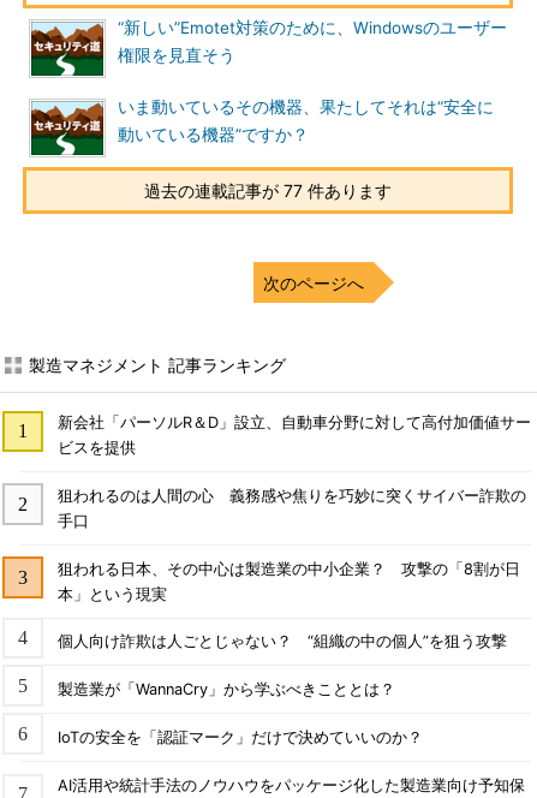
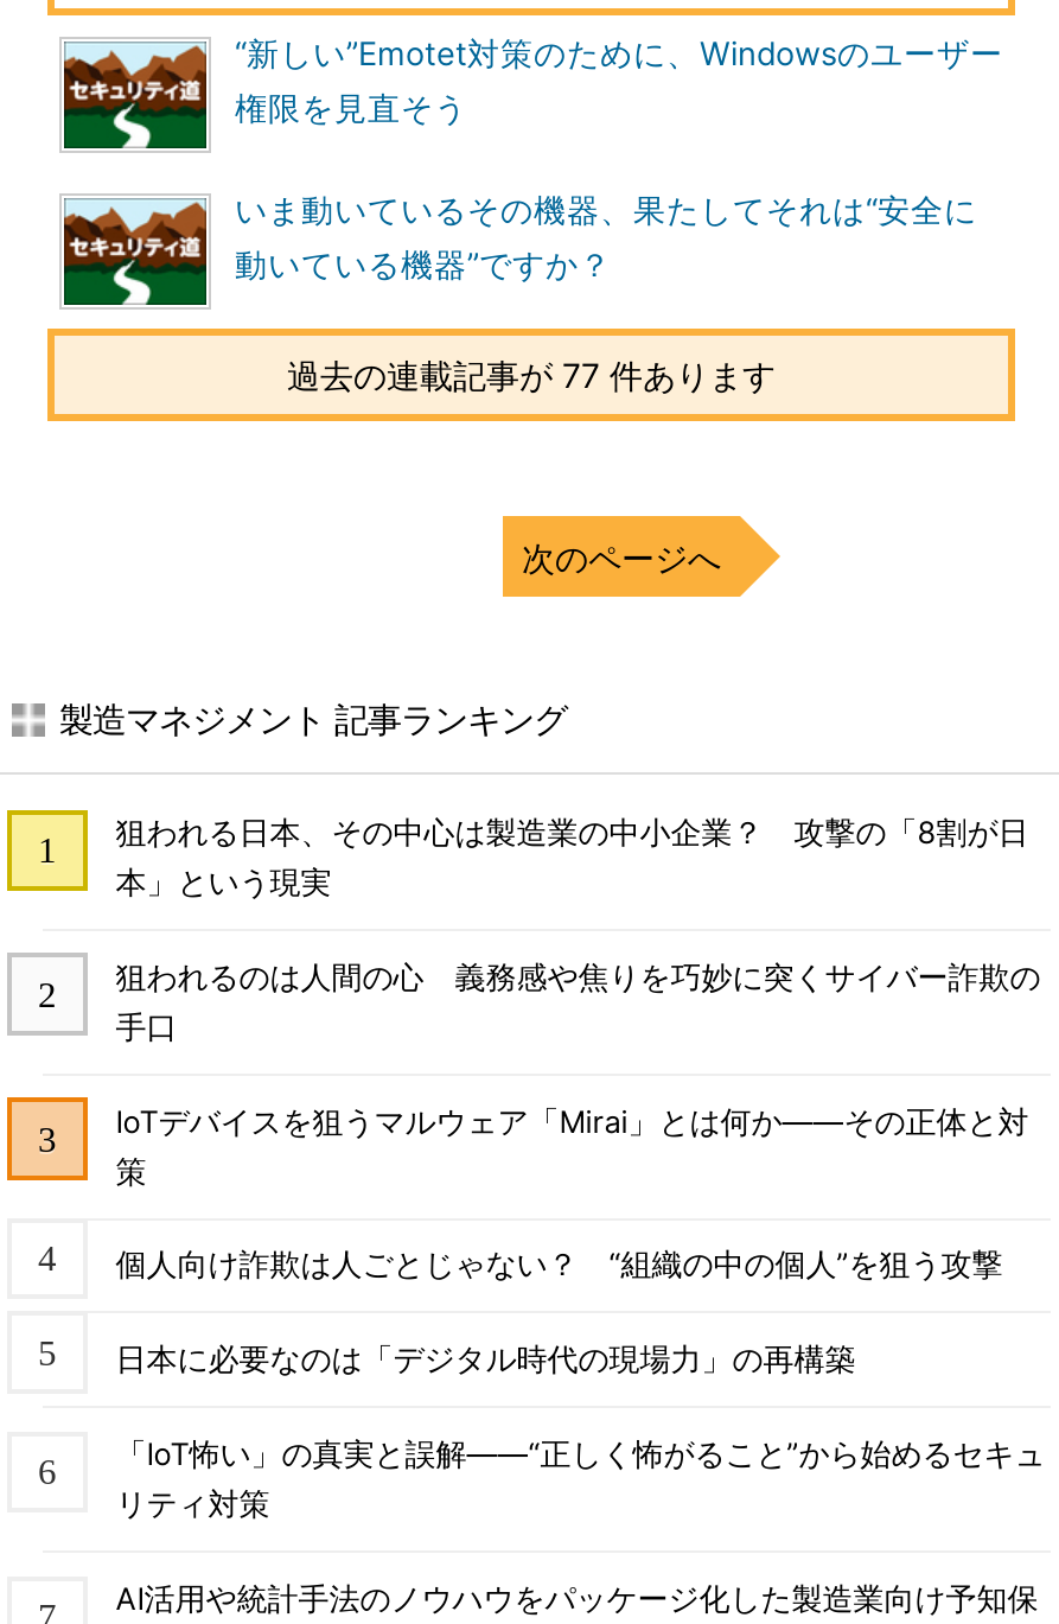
[57,413,531,457] 新会社「パーソルR＆D」設立、自動車分野に対して高付加価値サー | ビスを提供 -> none
none -> [116,1103,1029,1189] IoTデバイスを狙うマルウェア「Mirai」とは何か――その正体と対 | 策
moved [57,560,520,603] -> [116,815,1029,900]: 狙われる日本、その中心は製造業の中小企業？ 攻撃の「8割が日 | 本」という現実
[57,681,395,699] 製造業が「WannaCry」から学ぶべきこととは？ -> [116,1342,856,1378] 日本に必要なのは「デジタル時代の現場力」の再構築
[57,728,423,746] IoTの安全を「認証マーク」だけで決めていいのか？ -> [116,1437,1045,1522] 「IoT怖い」の真実と誤解――“正しく怖がること”から始めるセキュ | リティ対策

